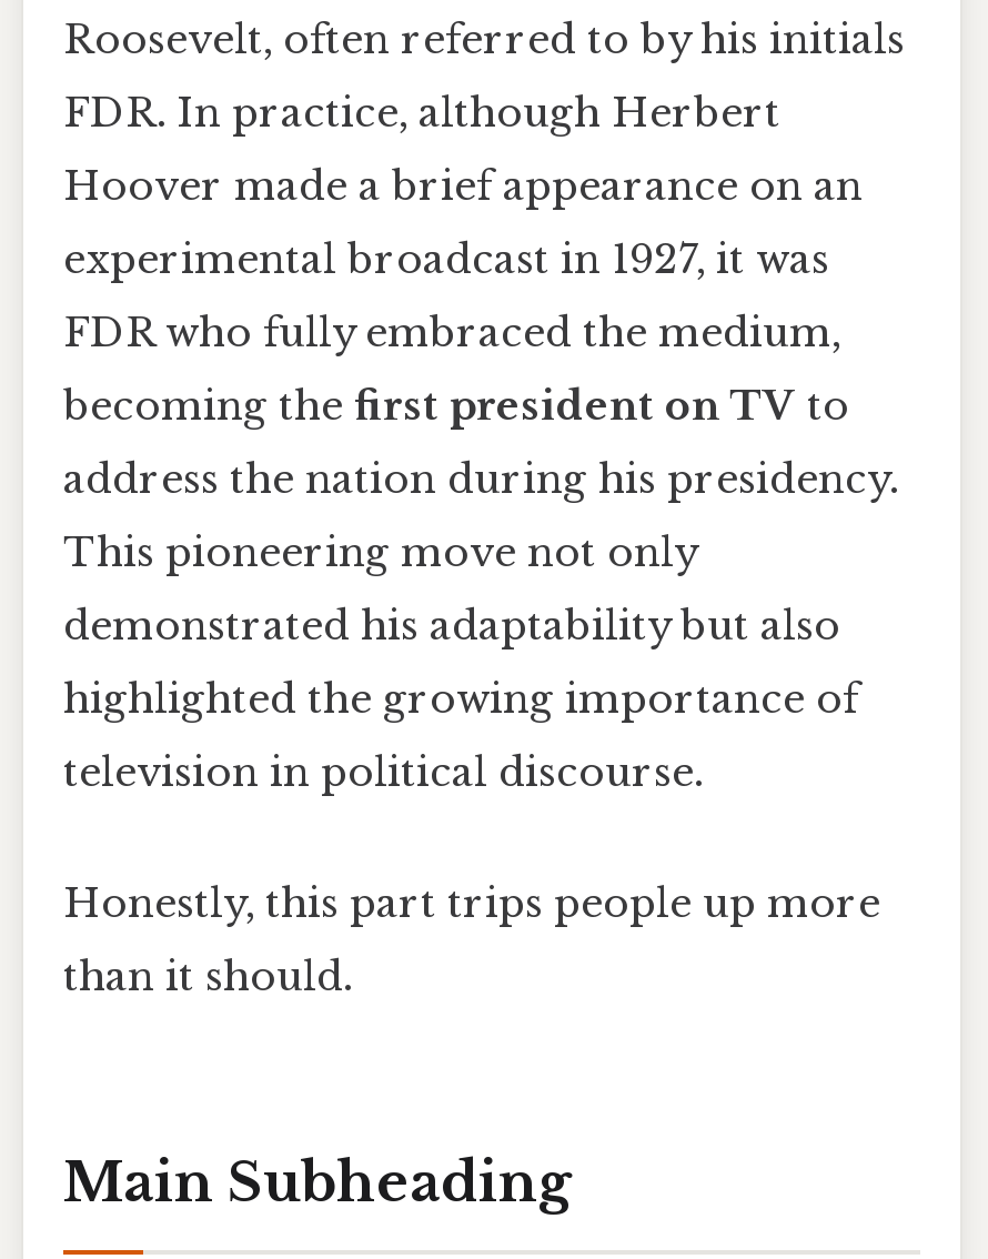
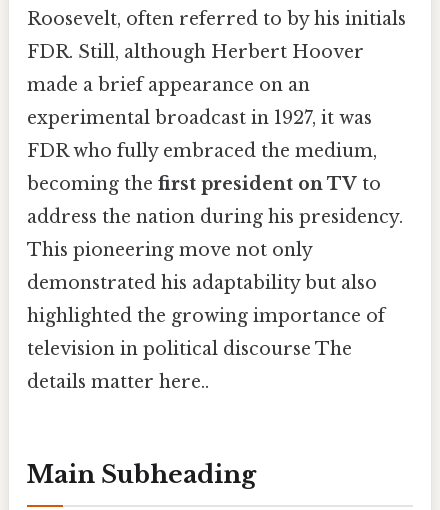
[63,89,780,138] FDR. In practice, although Herbert -> [27,41,364,63] FDR. Still, although Herbert Hoover
[63,162,863,211] Hoover made a brief appearance on an -> [27,74,310,96] made a brief appearance on an
[63,749,880,1002] television in political discourse. | Honestly, this part trips people up more | than it should. -> [27,338,352,393] television in political discourse The | details matter here..

